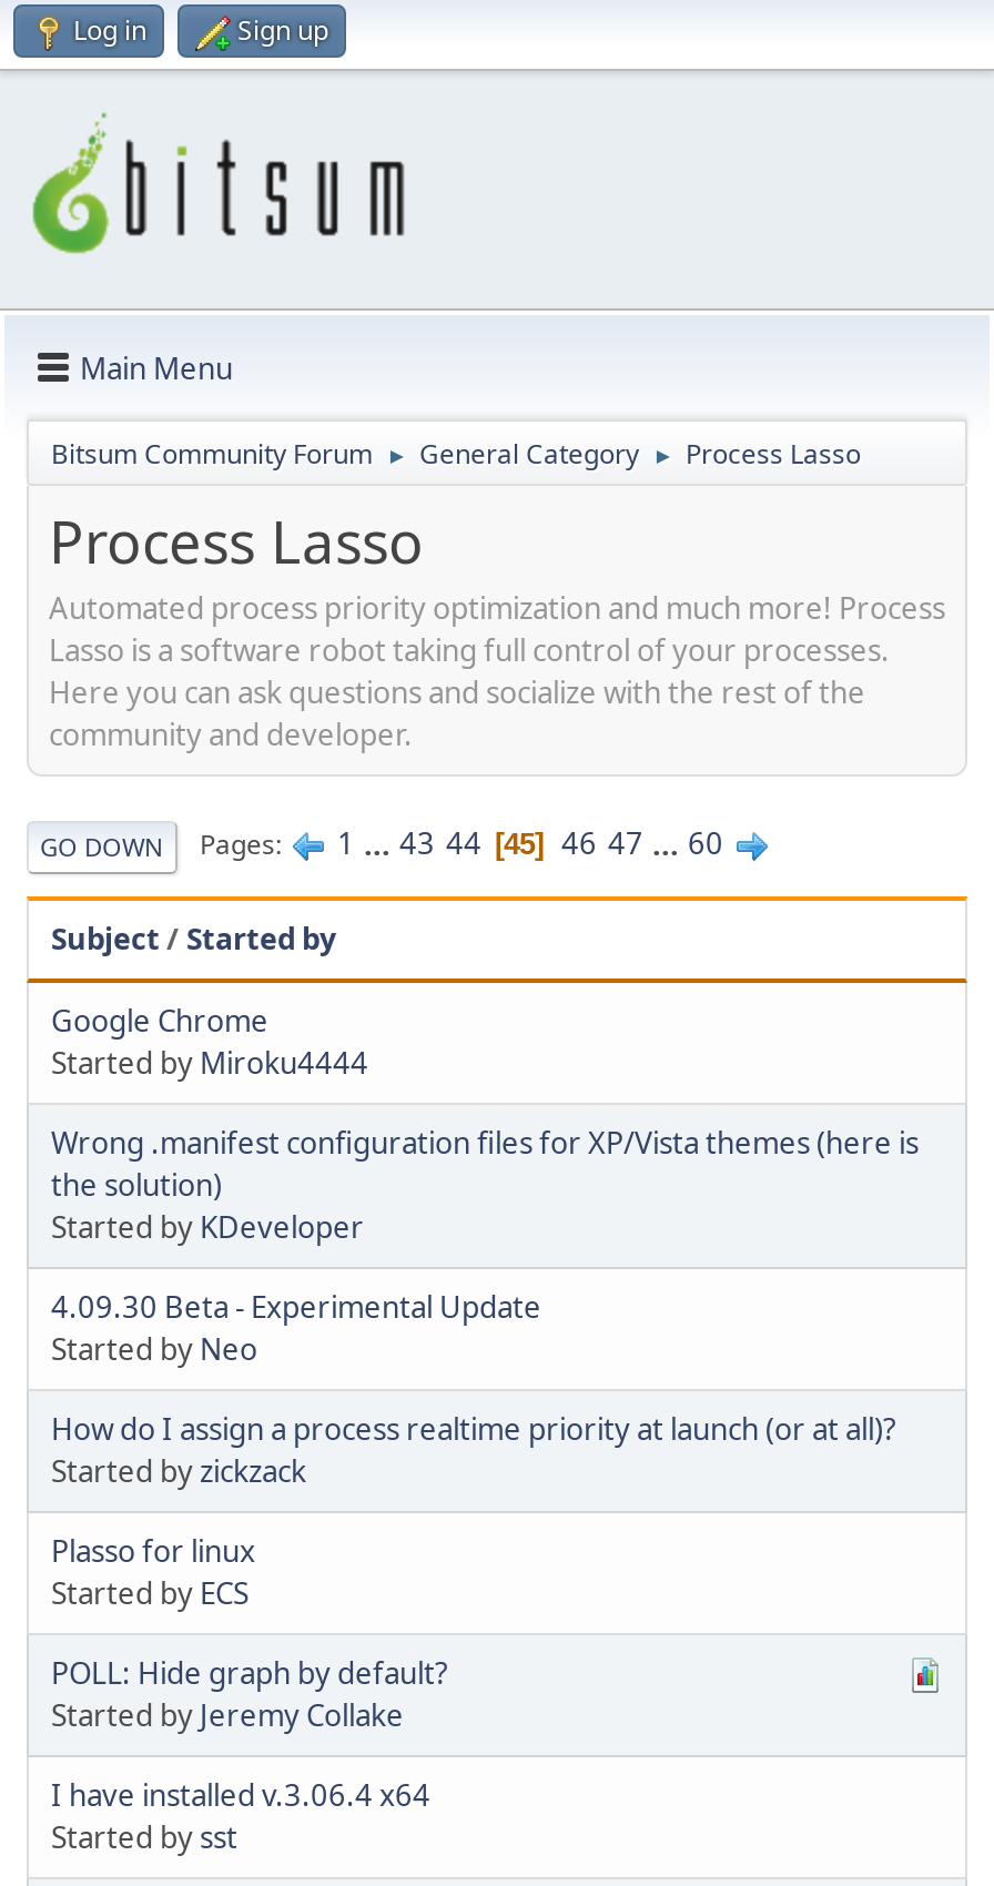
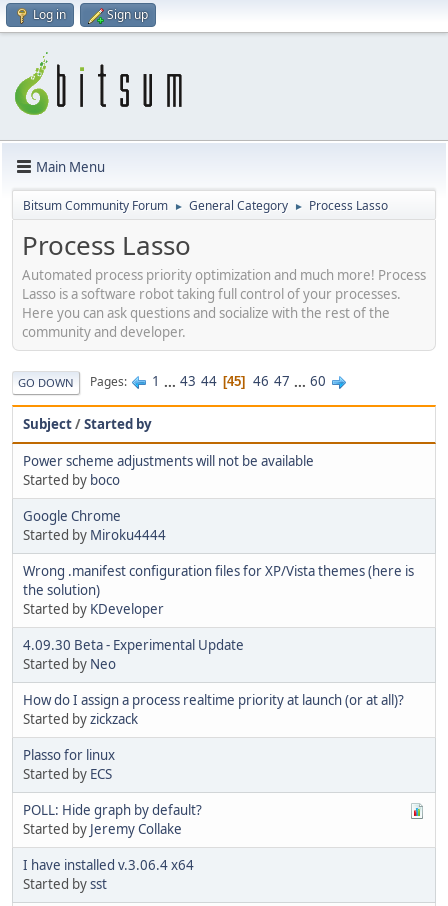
none -> [23,451,314,488] Power scheme adjustments will not be available | Started by boco

